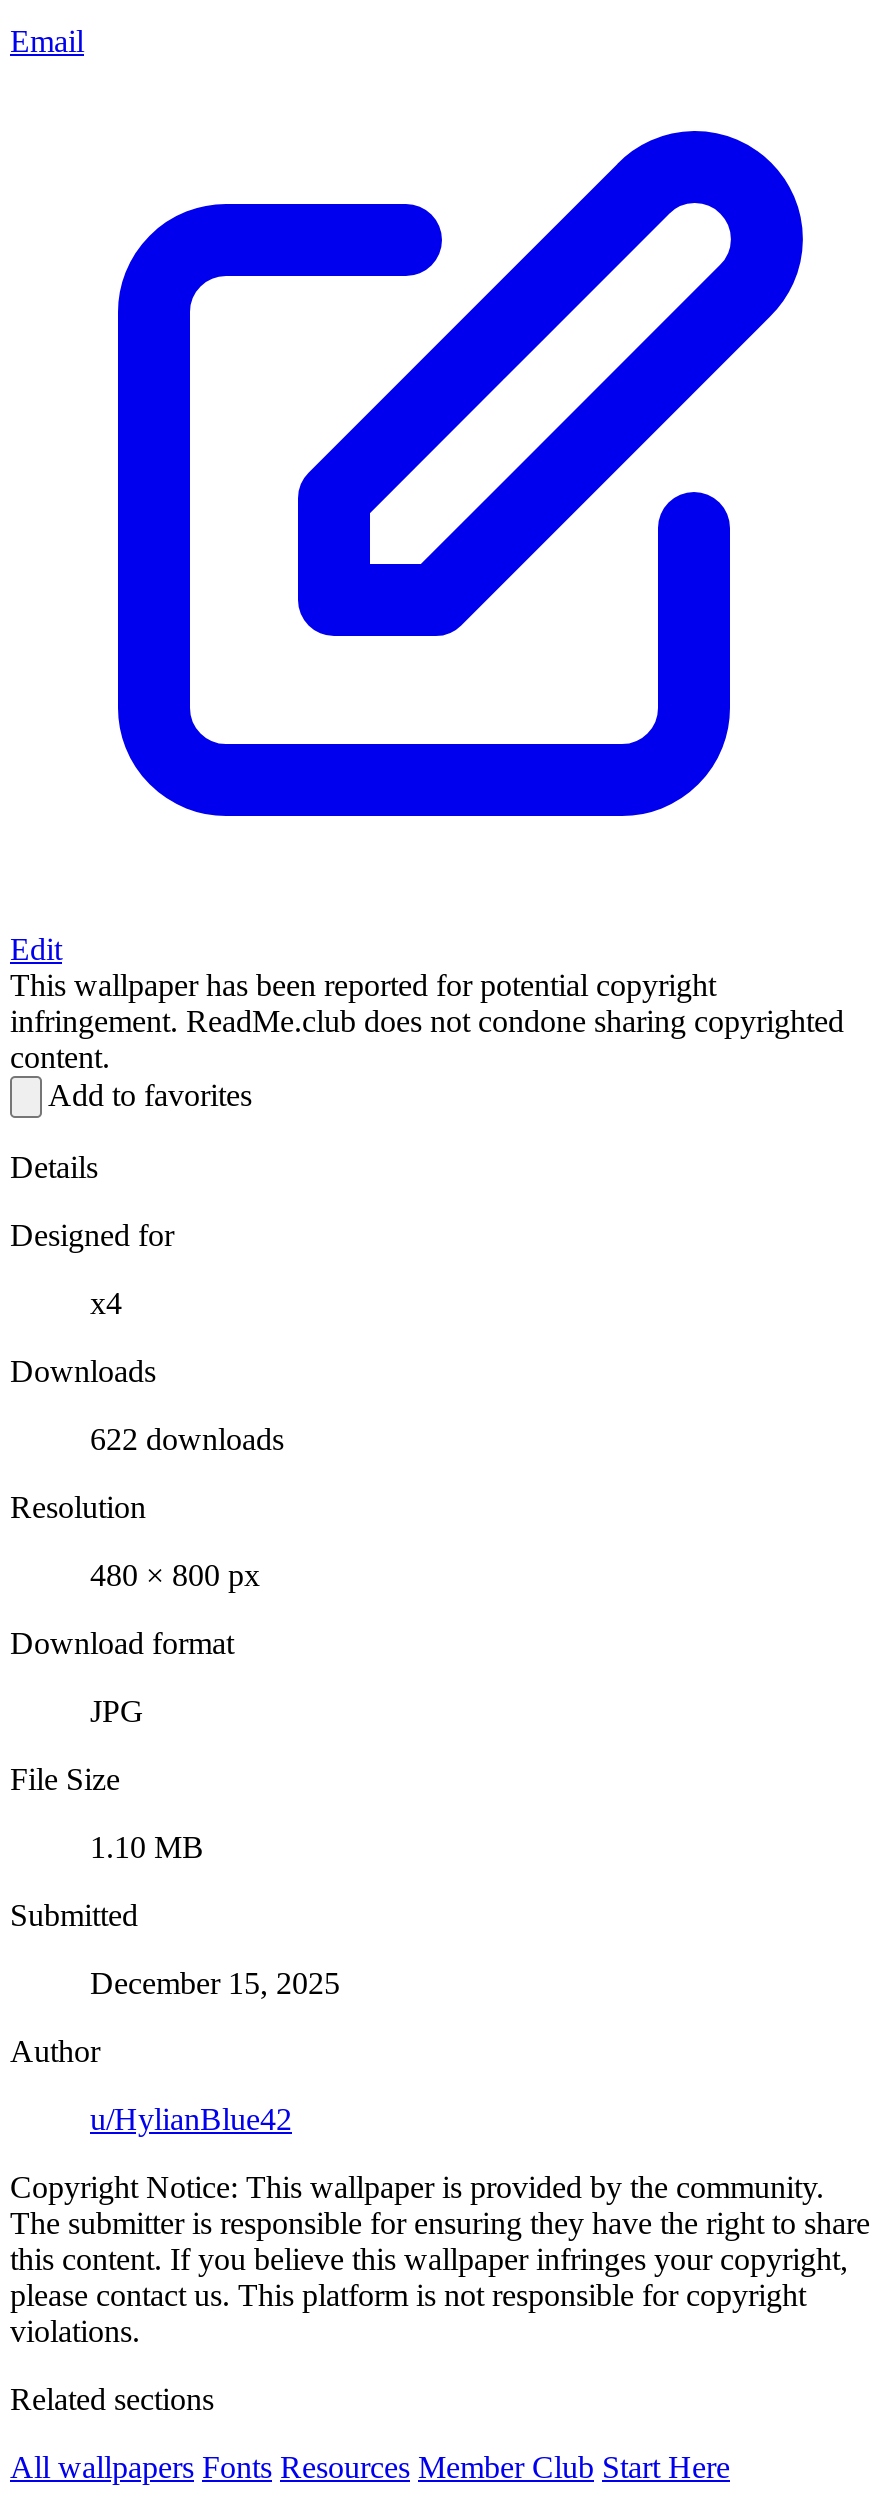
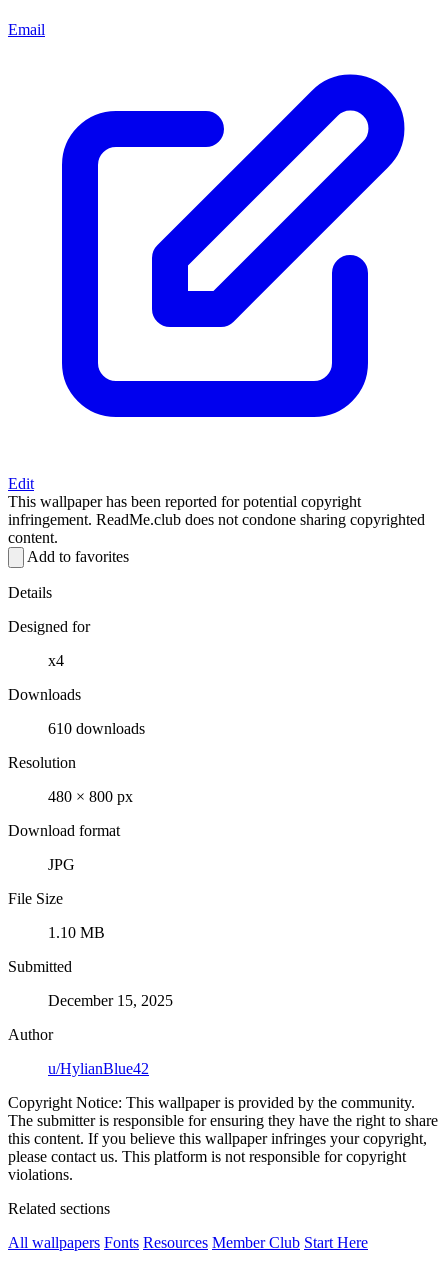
[90,1422,284,1456] 622 downloads -> [48,720,145,737] 610 downloads

